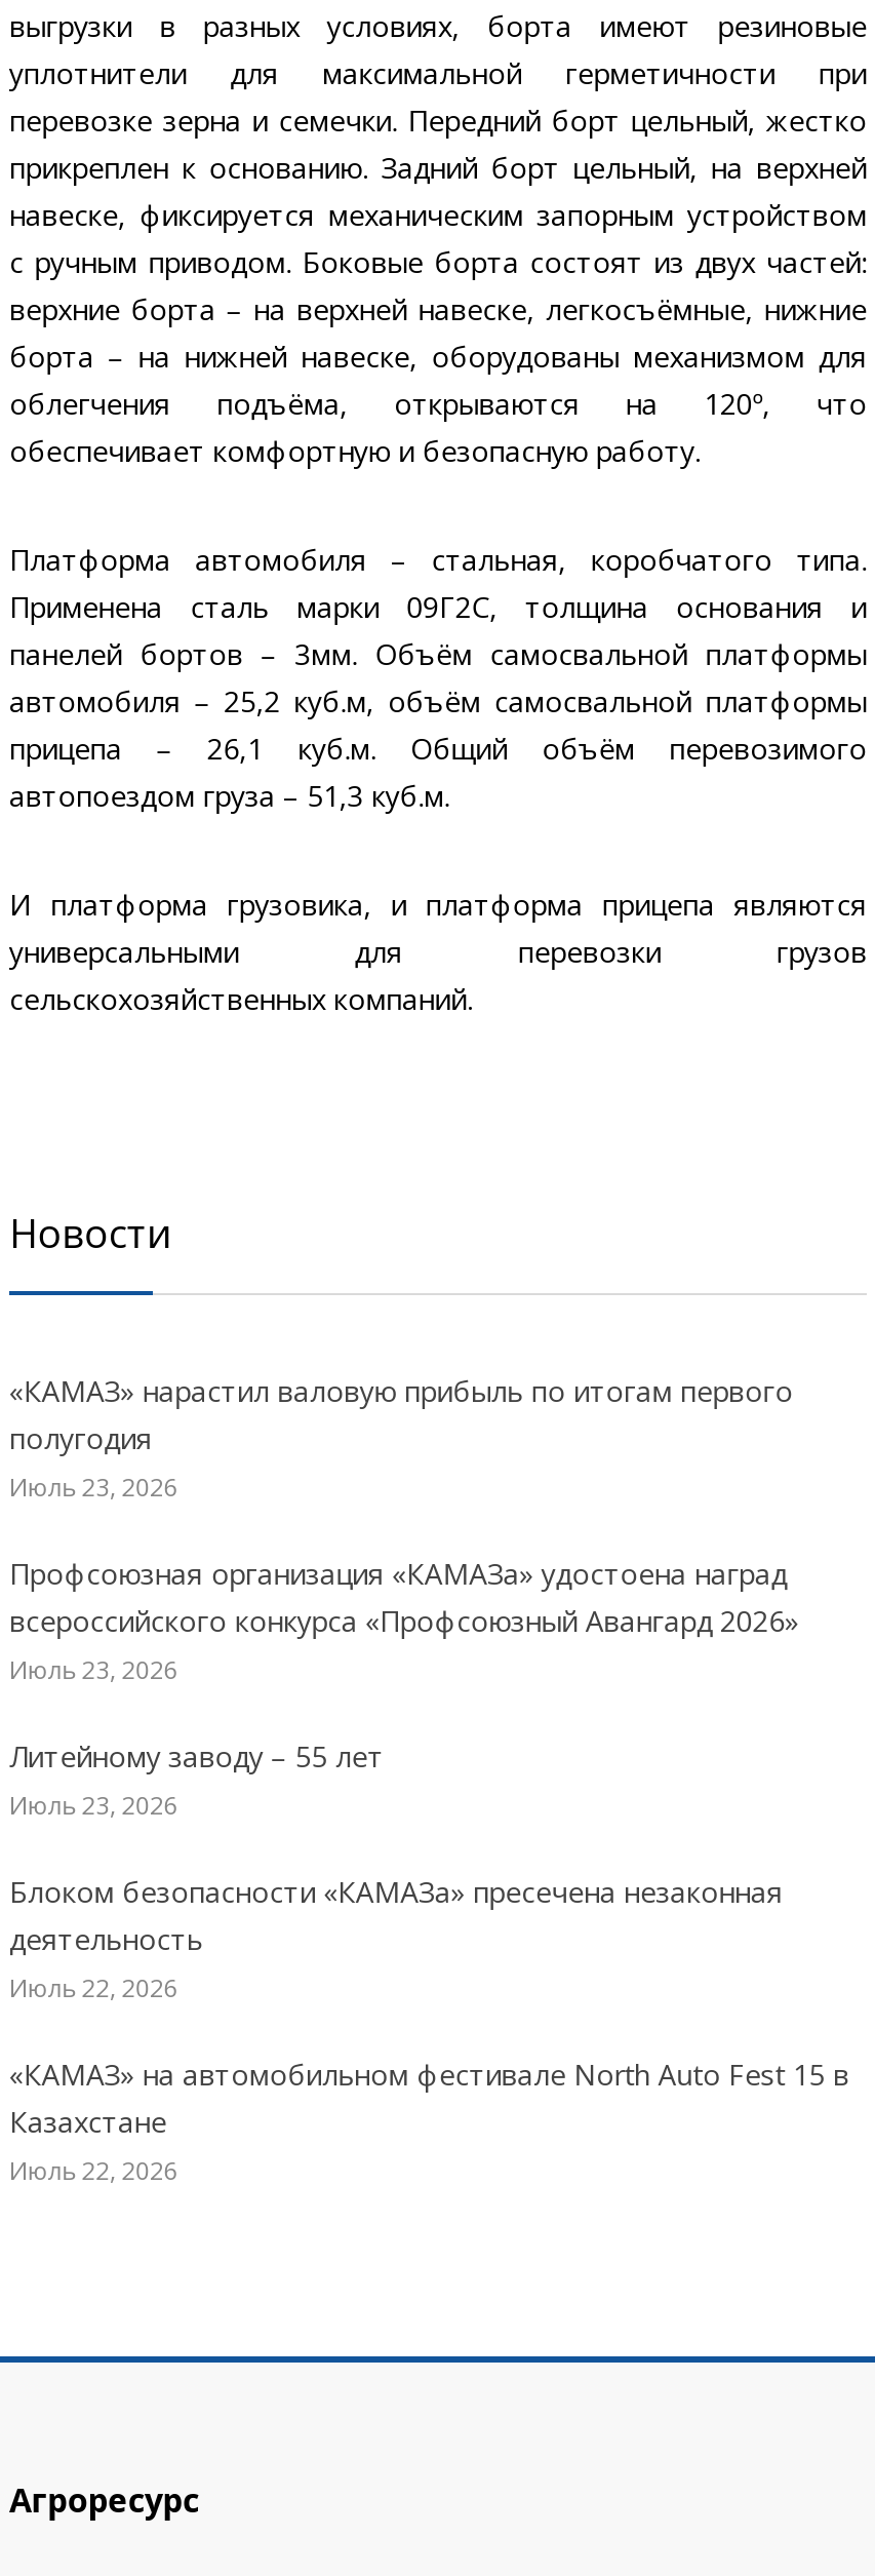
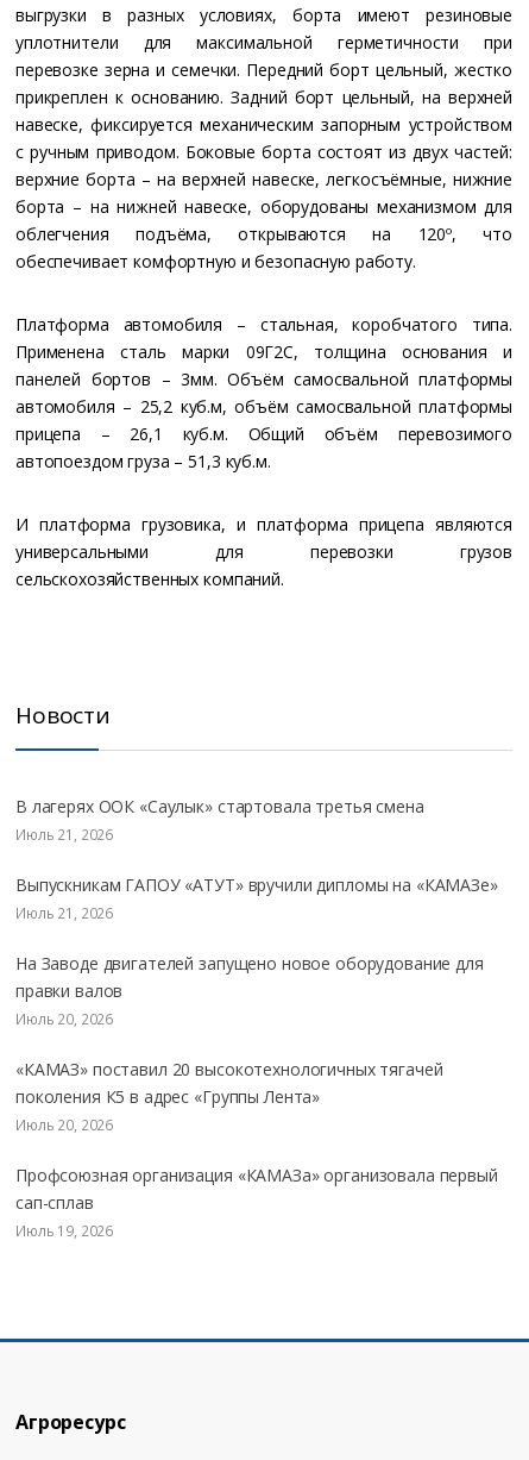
[9,1371,793,1504] «КАМАЗ» нарастил валовую прибыль по итогам первого | полугодия | Июль 23, 2026 -> [15,795,424,845] В лагерях ООК «Саулык» стартовала третья смена | Июль 21, 2026
[9,1553,799,1687] Профсоюзная организация «КАМАЗа» удостоена наград | всероссийского конкурса «Профсоюзный Авангард 2026» | Июль 23, 2026 -> [15,873,498,923] Выпускникам ГАПОУ «АТУТ» вручили дипломы на «КАМАЗе» | Июль 21, 2026
[9,1736,384,1822] Литейному заводу – 55 лет | Июль 23, 2026 -> [15,952,483,1029] На Заводе двигателей запущено новое оборудование для | правки валов | Июль 20, 2026
[9,1872,783,2005] Блоком безопасности «КАМАЗа» пресечена незаконная | деятельность | Июль 22, 2026 -> [15,1058,443,1135] «КАМАЗ» поставил 20 высокотехнологичных тягачей | поколения К5 в адрес «Группы Лента» | Июль 20, 2026
[9,2054,849,2188] «КАМАЗ» на автомобильном фестивале North Auto Fest 15 в | Казахстане | Июль 22, 2026 -> [15,1163,498,1241] Профсоюзная организация «КАМАЗа» организовала первый | сап-сплав | Июль 19, 2026

